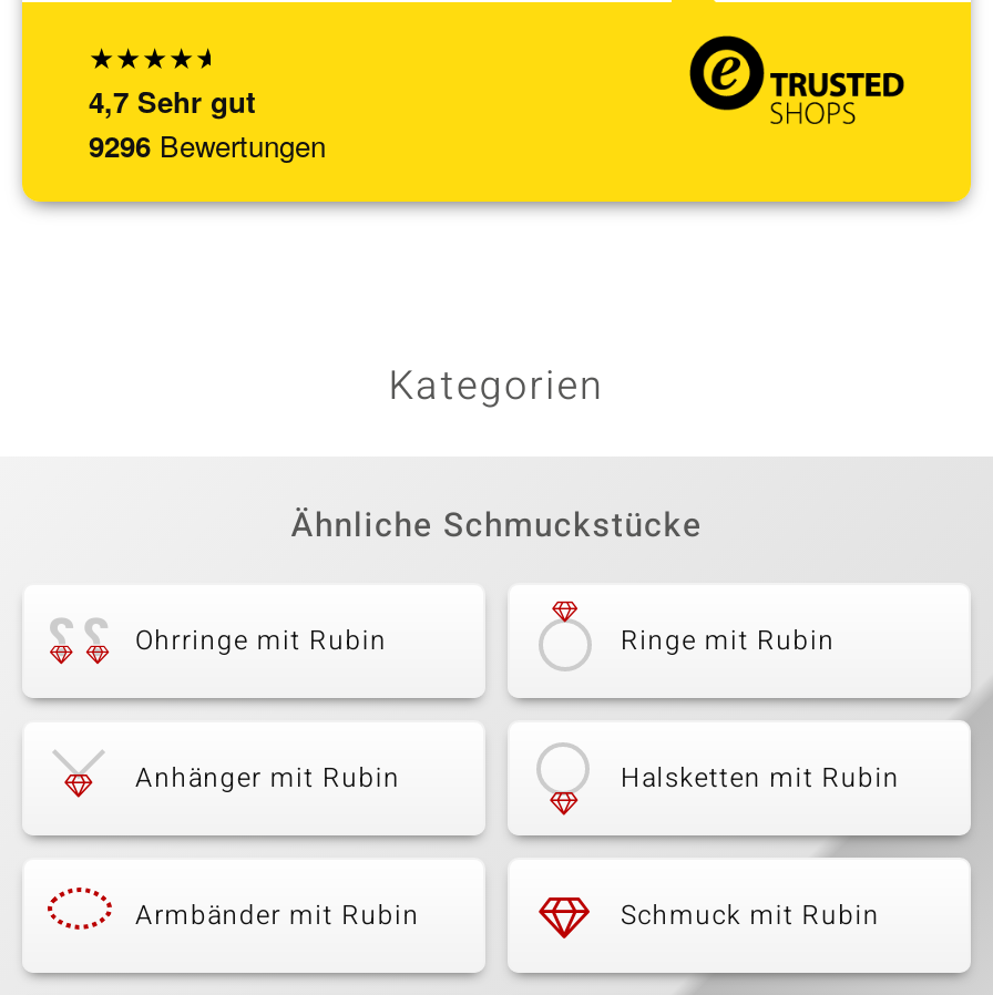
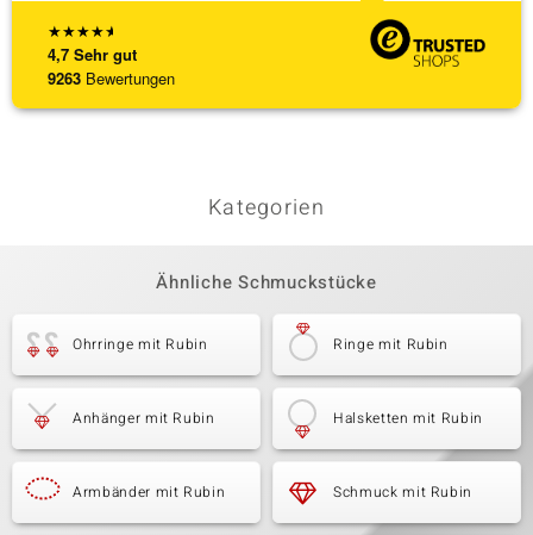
[89,124,326,166] 9296 Bewertungen -> [48,67,175,89] 9263 Bewertungen

